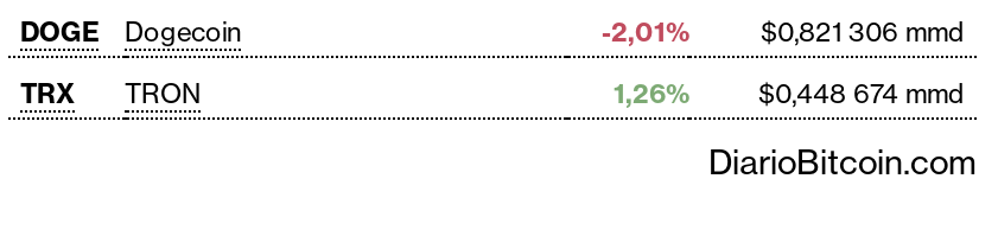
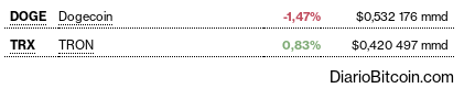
[602,15,689,49] -2,01% -> [283,9,321,24] -1,47%
[761,15,965,49] $0,821 306 mmd -> [356,9,449,24] $0,532 176 mmd
[614,77,689,110] 1,26% -> [282,37,321,53] 0,83%
[758,77,965,110] $0,448 674 mmd -> [352,37,449,53] $0,420 497 mmd

